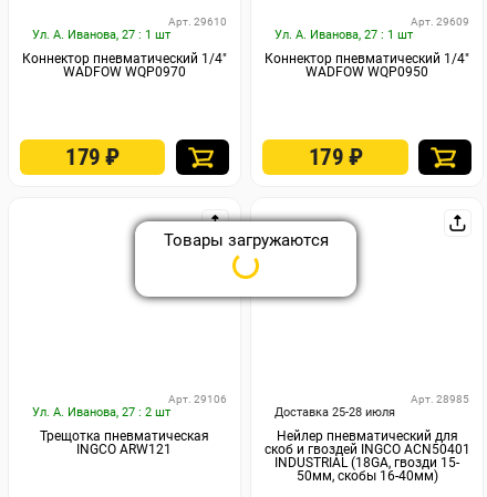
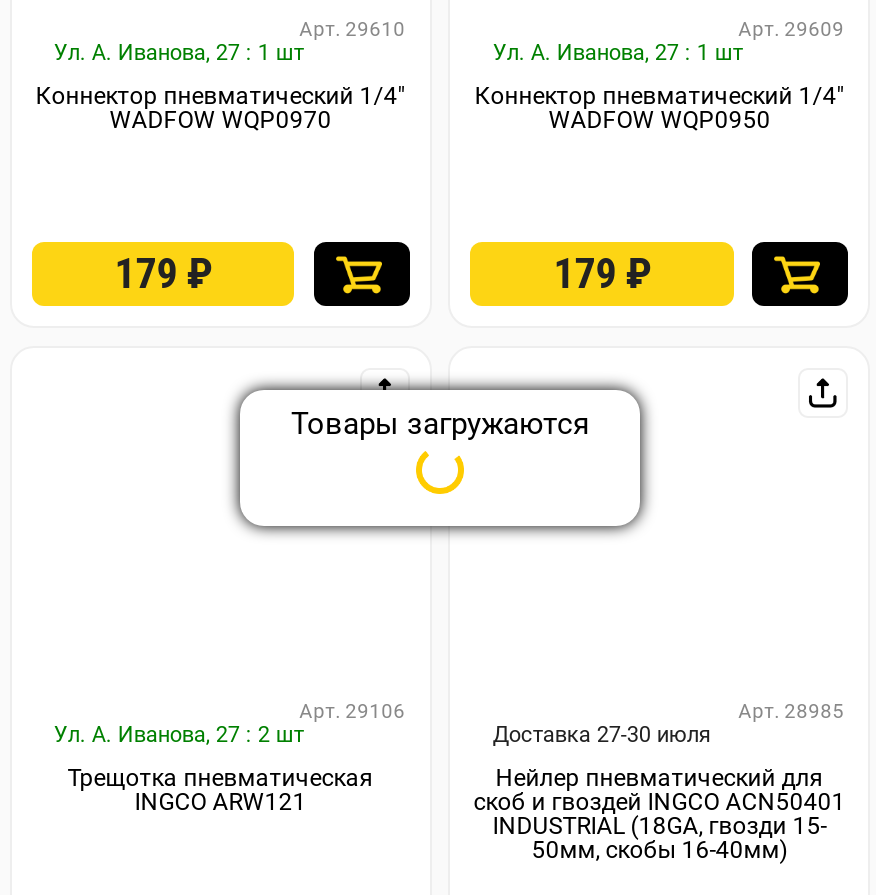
[275,405,396,420] Доставка 25-28 июля -> [493,722,711,748] Доставка 27-30 июля

